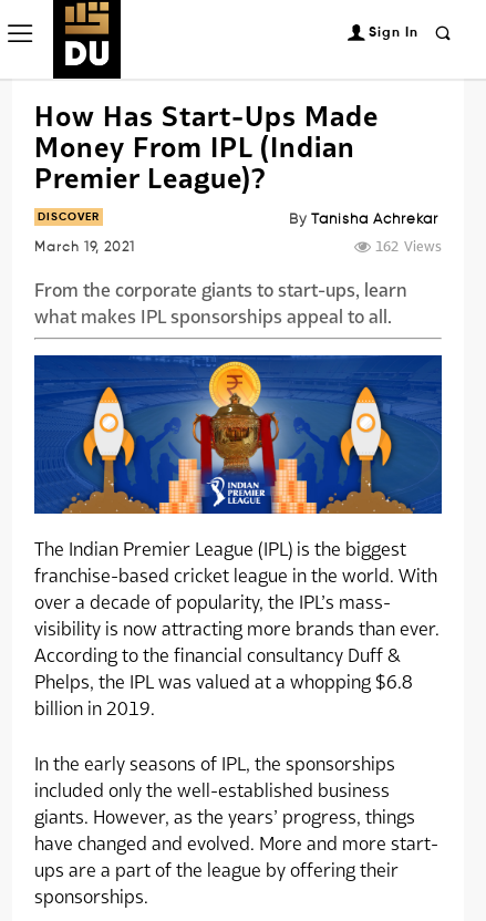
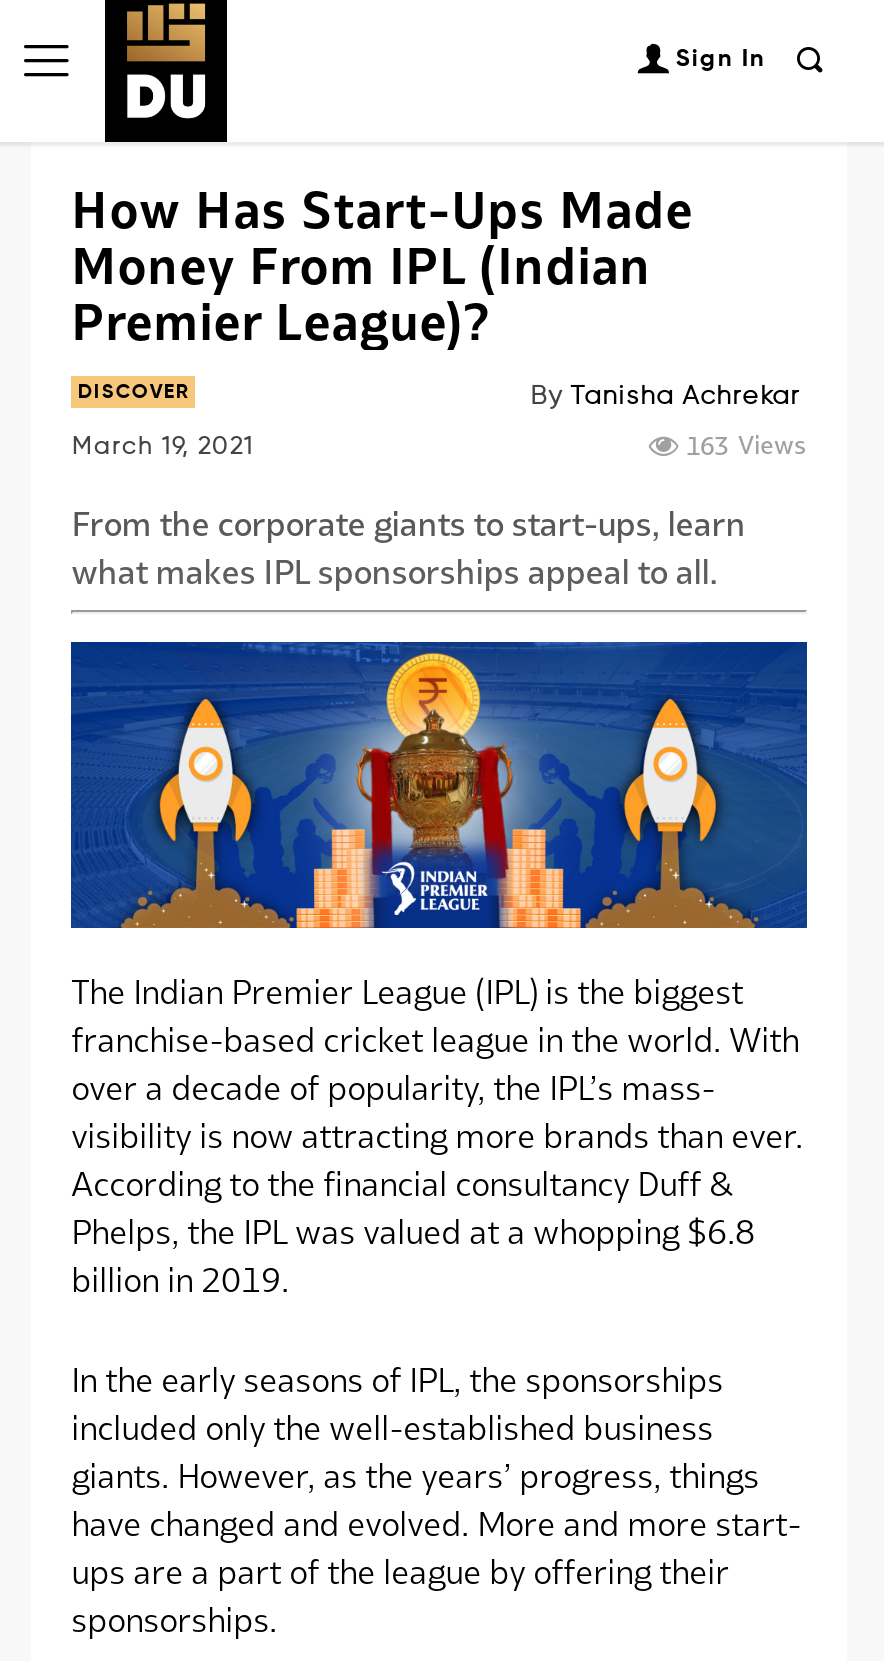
[375,238,441,254] 162 Views -> [686,430,806,460] 163 Views

